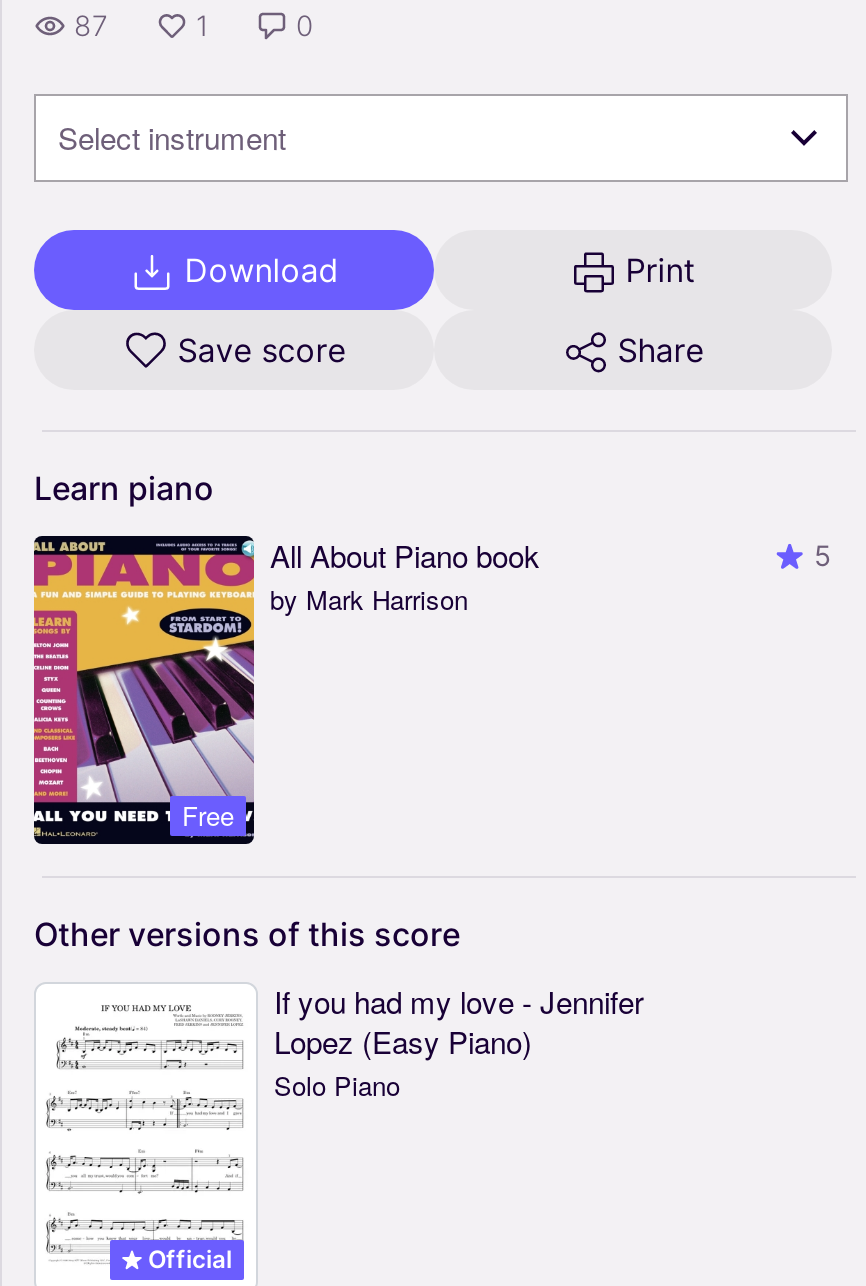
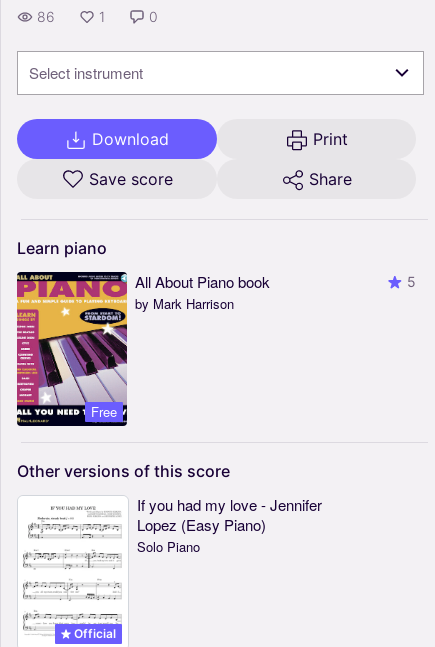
[74,9,108,43] 87 -> [37,8,55,25] 86

